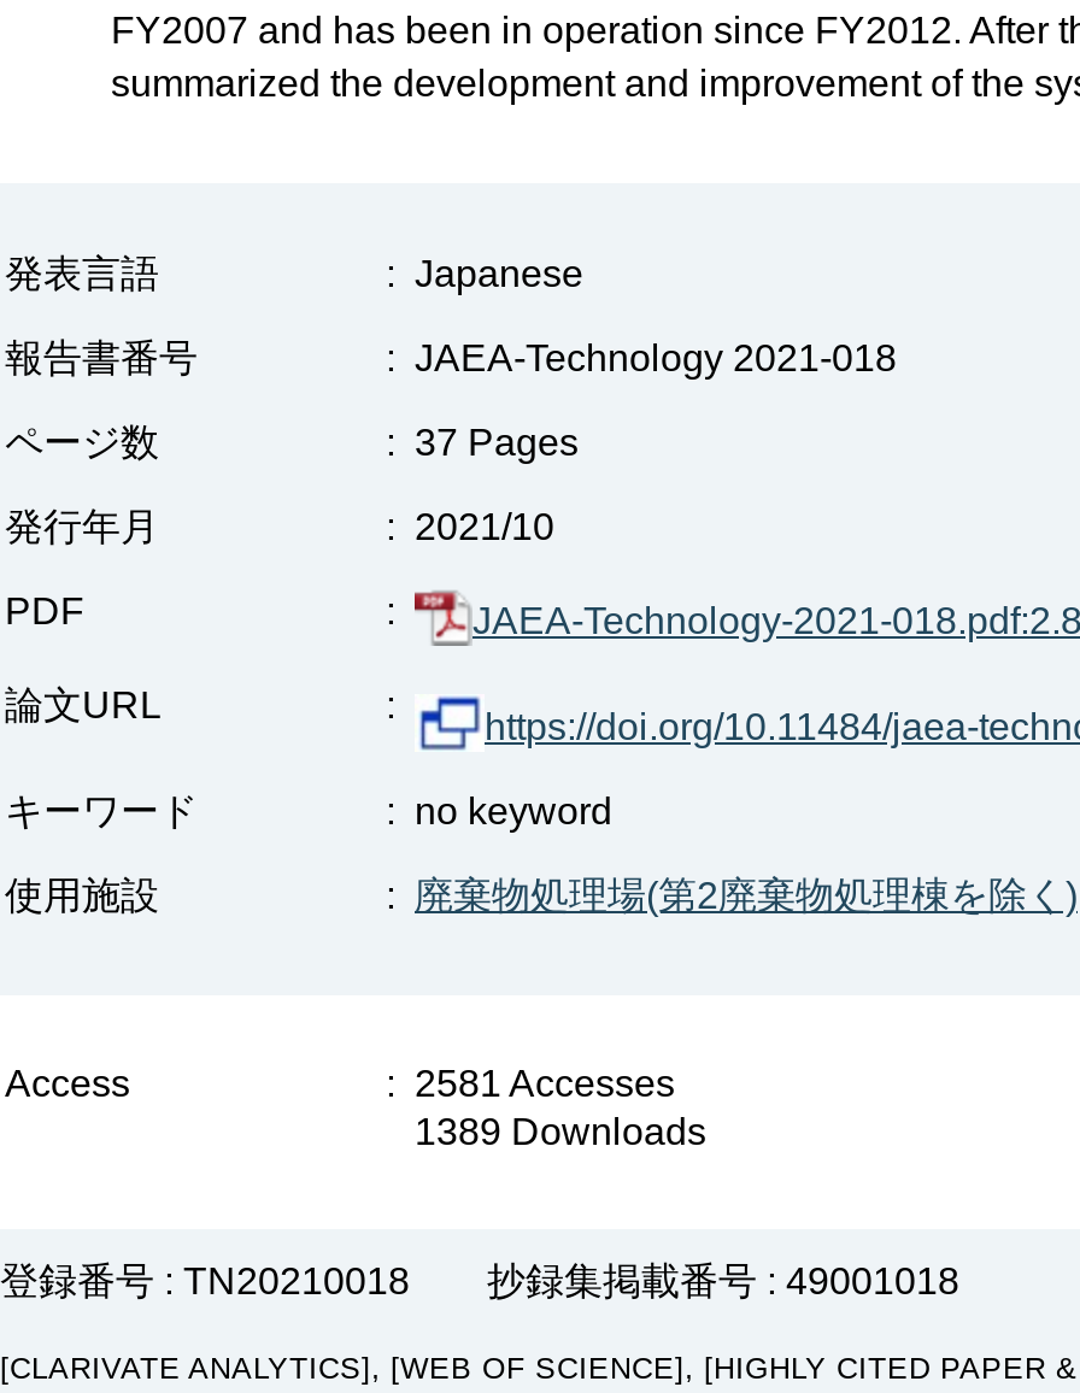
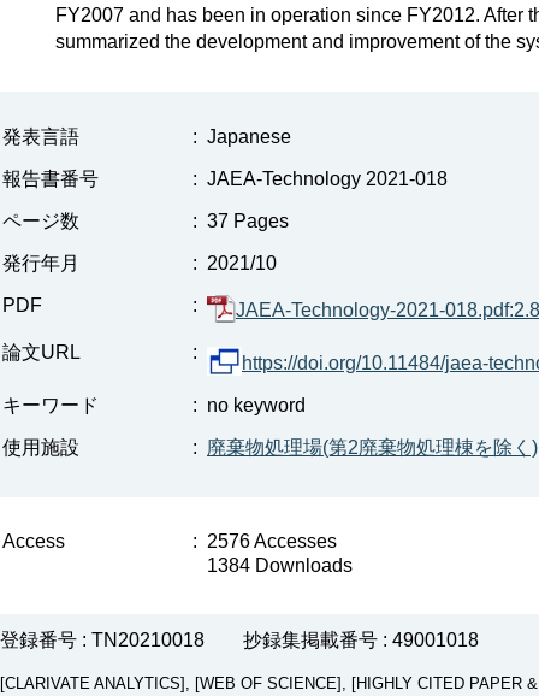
[386,1062,675,1103] : 2581 Accesses -> [192,531,337,551] : 2576 Accesses
[415,1110,706,1151] 1389 Downloads -> [207,555,353,575] 1384 Downloads

